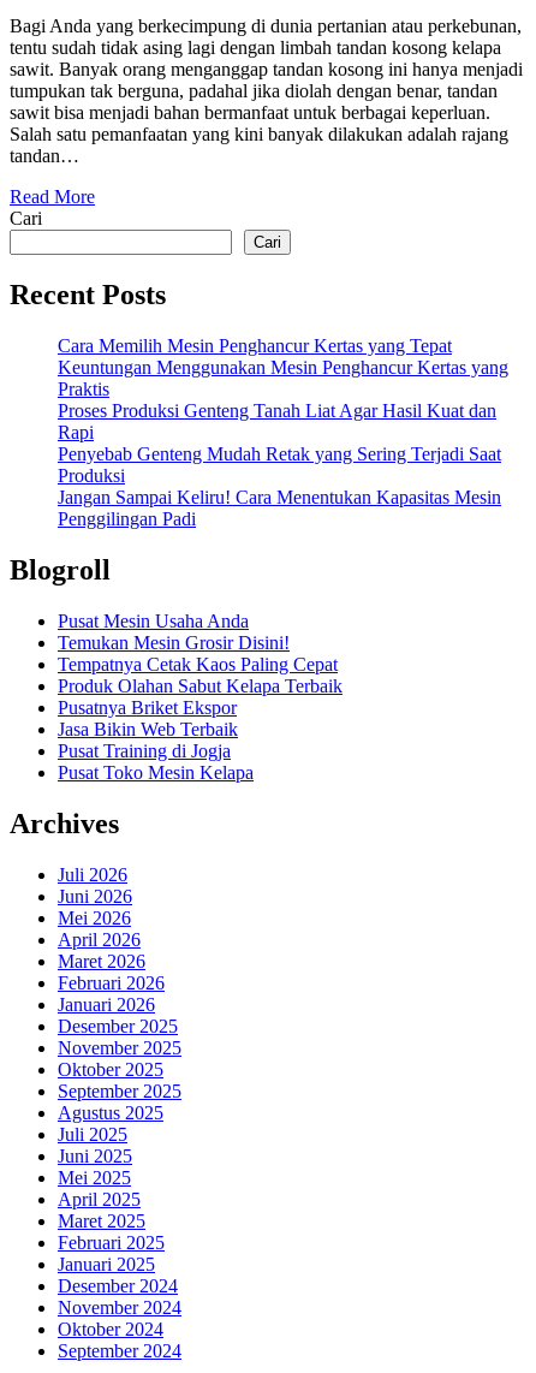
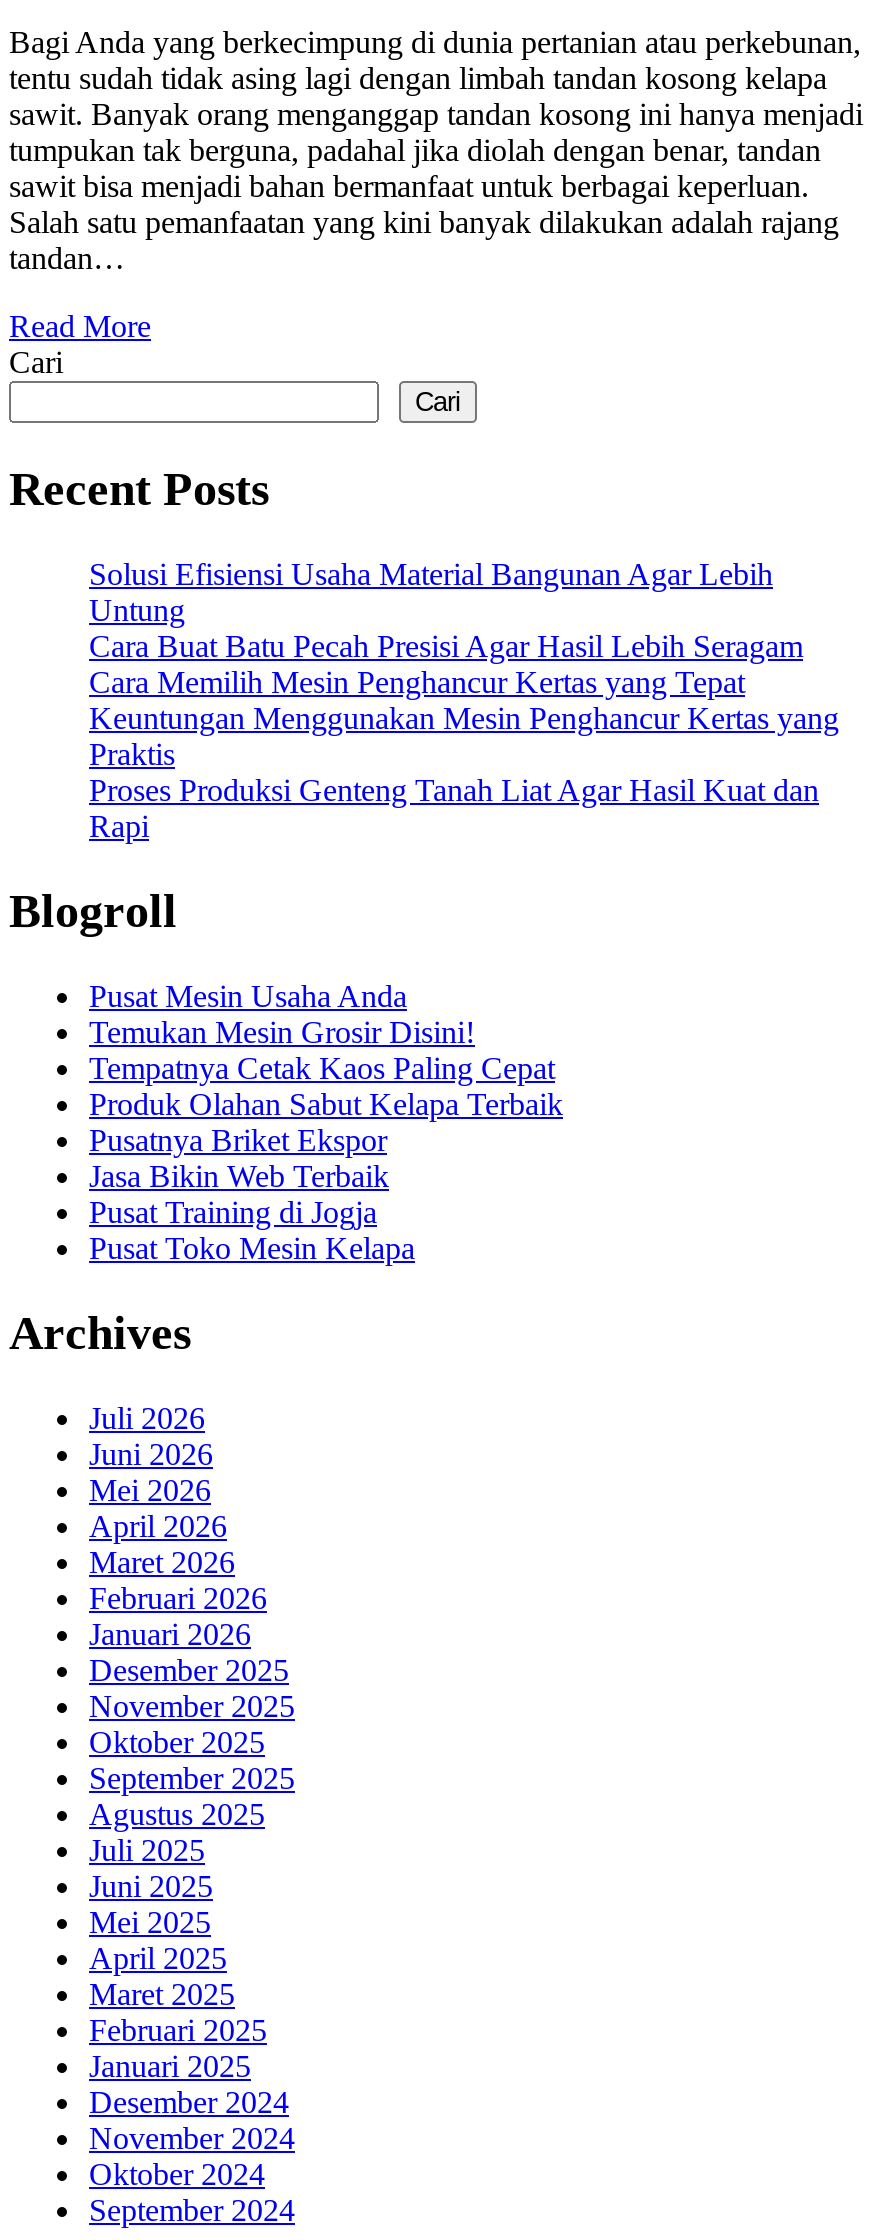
none -> [89,557,803,663] Solusi Efisiensi Usaha Material Bangunan Agar Lebih | Untung | Cara Buat Batu Pecah Presisi Agar Hasil Lebih Seragam
moved [58,336,508,443] -> [89,665,839,843]: Cara Memilih Mesin Penghancur Kertas yang Tepat | Keuntungan Menggunakan Mesin Penghancur Kertas yang | Praktis | Proses Produksi Genteng Tanah Liat Agar Hasil Kuat dan | Rapi
[58,444,501,529] Penyebab Genteng Mudah Retak yang Sering Terjadi Saat | Produksi | Jangan Sampai Keliru! Cara Menentukan Kapasitas Mesin | Penggilingan Padi -> none

